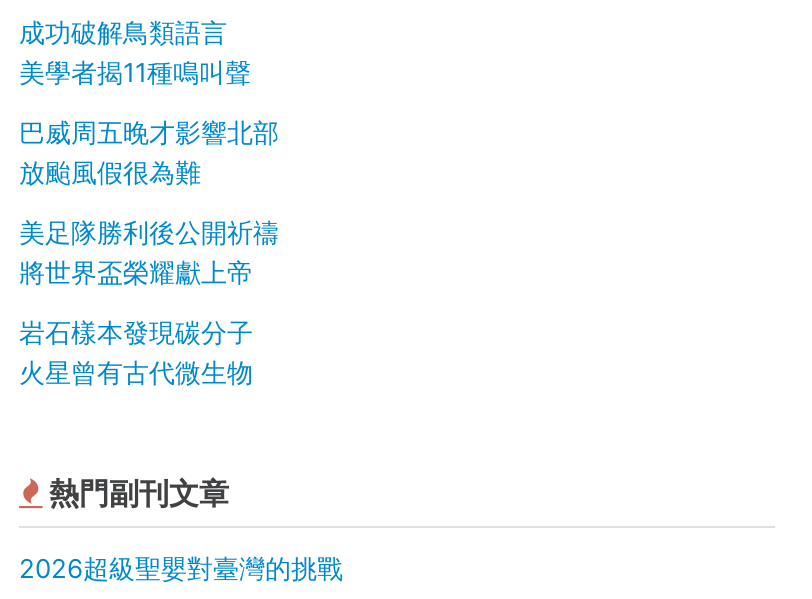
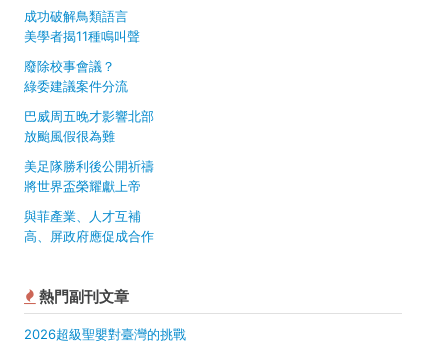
none -> [24,58,128,94] 廢除校事會議？ | 綠委建議案件分流
[19,316,253,388] 岩石樣本發現碳分子 | 火星曾有古代微生物 -> [24,208,154,244] 與菲產業、人才互補 | 高、屏政府應促成合作

